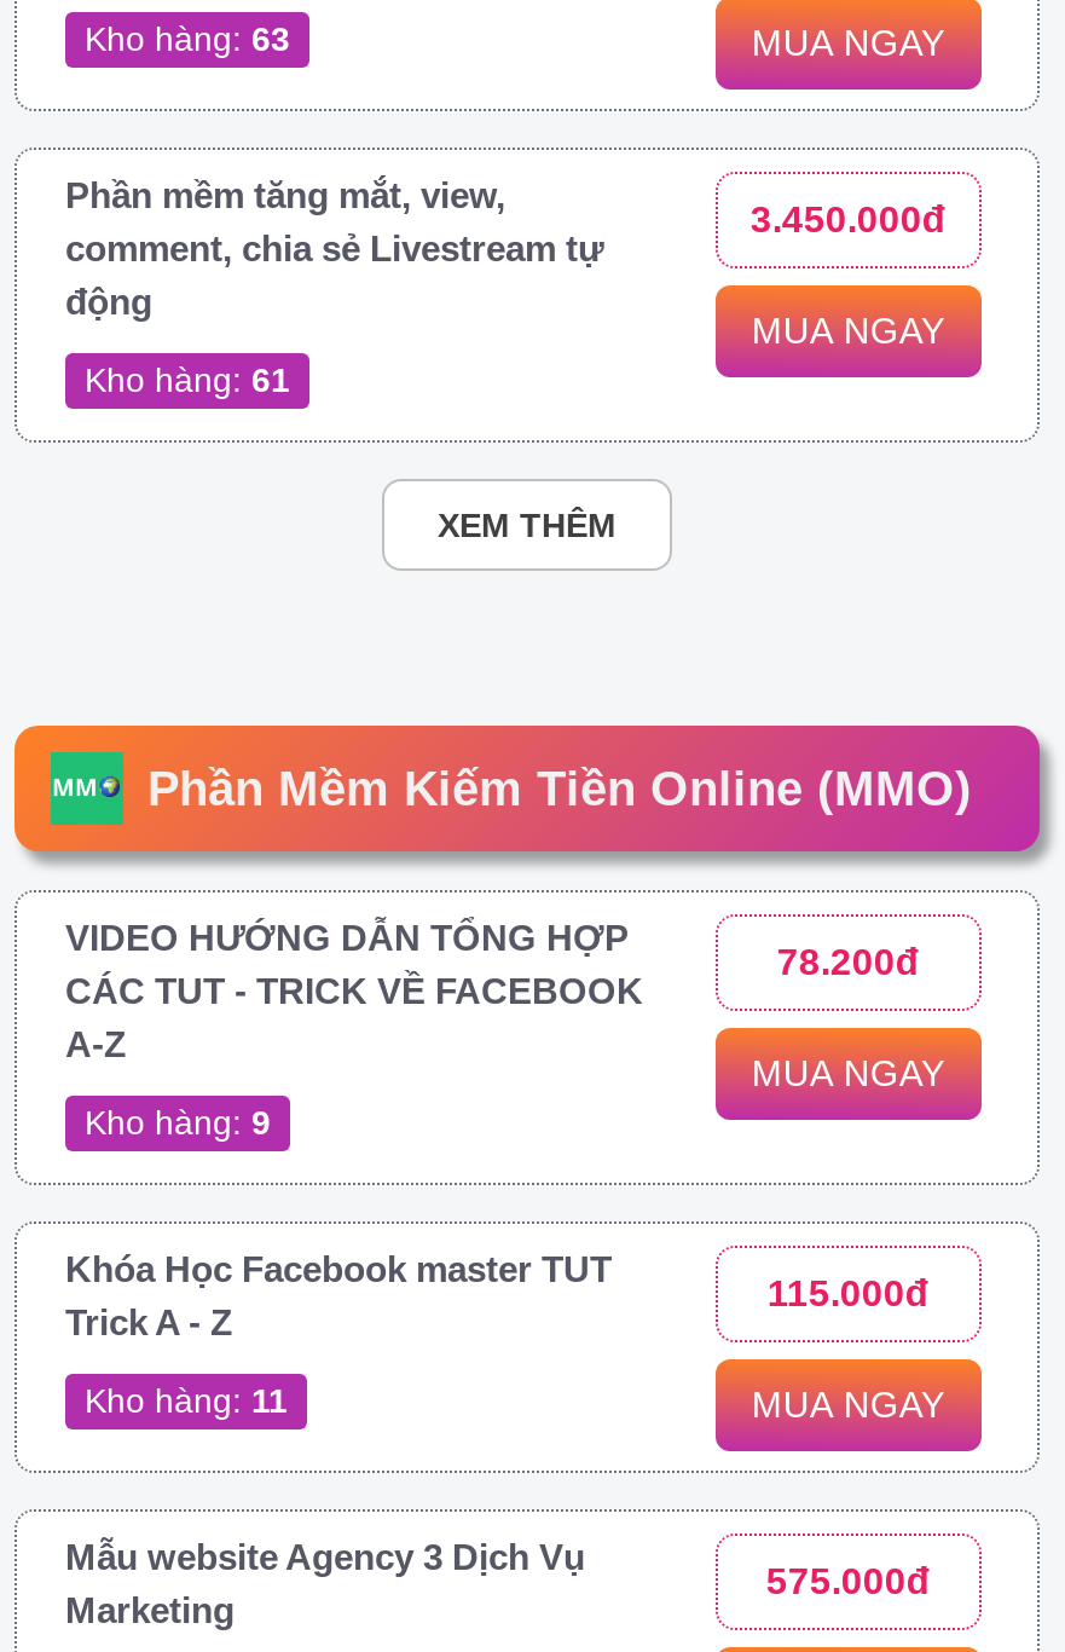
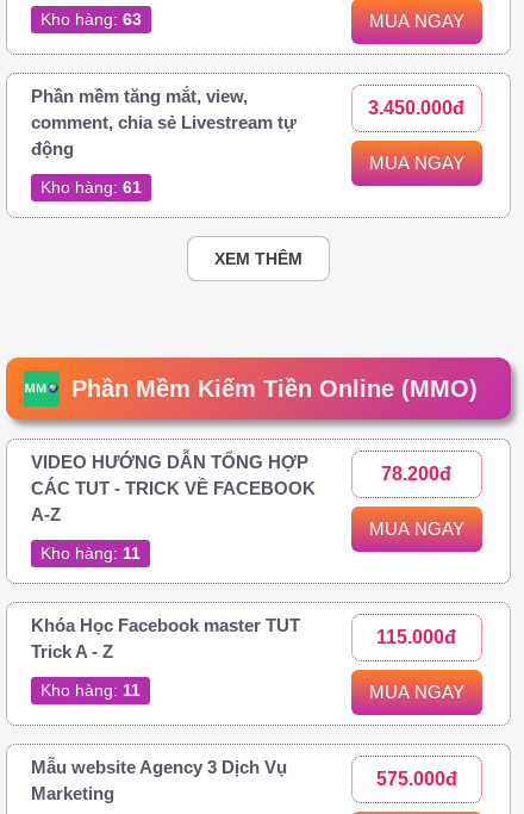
[85,1103,271,1142] Kho hàng: 9 -> [40,544,141,563] Kho hàng: 11

